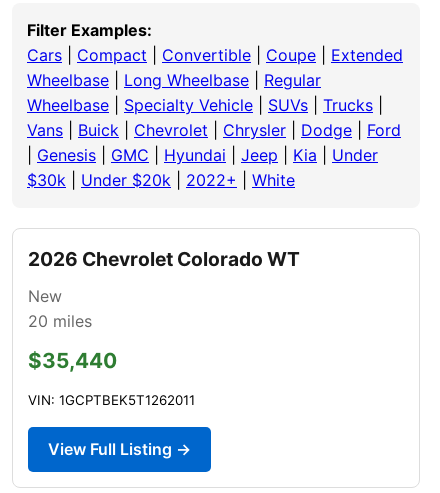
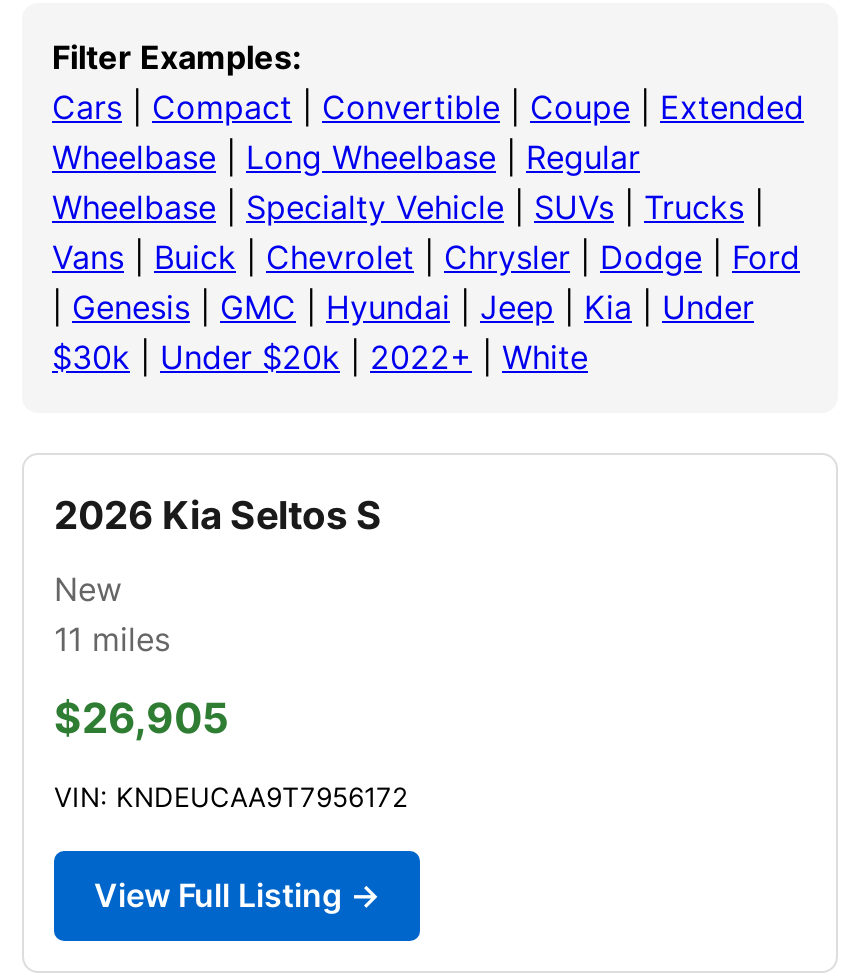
[28,247,300,271] 2026 Chevrolet Colorado WT -> [54,491,382,539] 2026 Kia Seltos S
[28,311,92,331] 20 miles -> [54,619,170,659] 11 miles
[28,348,117,373] $35,440 -> [54,693,228,743] $26,905
[28,392,195,408] VIN: 1GCPTBEK5T1262011 -> [54,781,408,813] VIN: KNDEUCAA9T7956172

